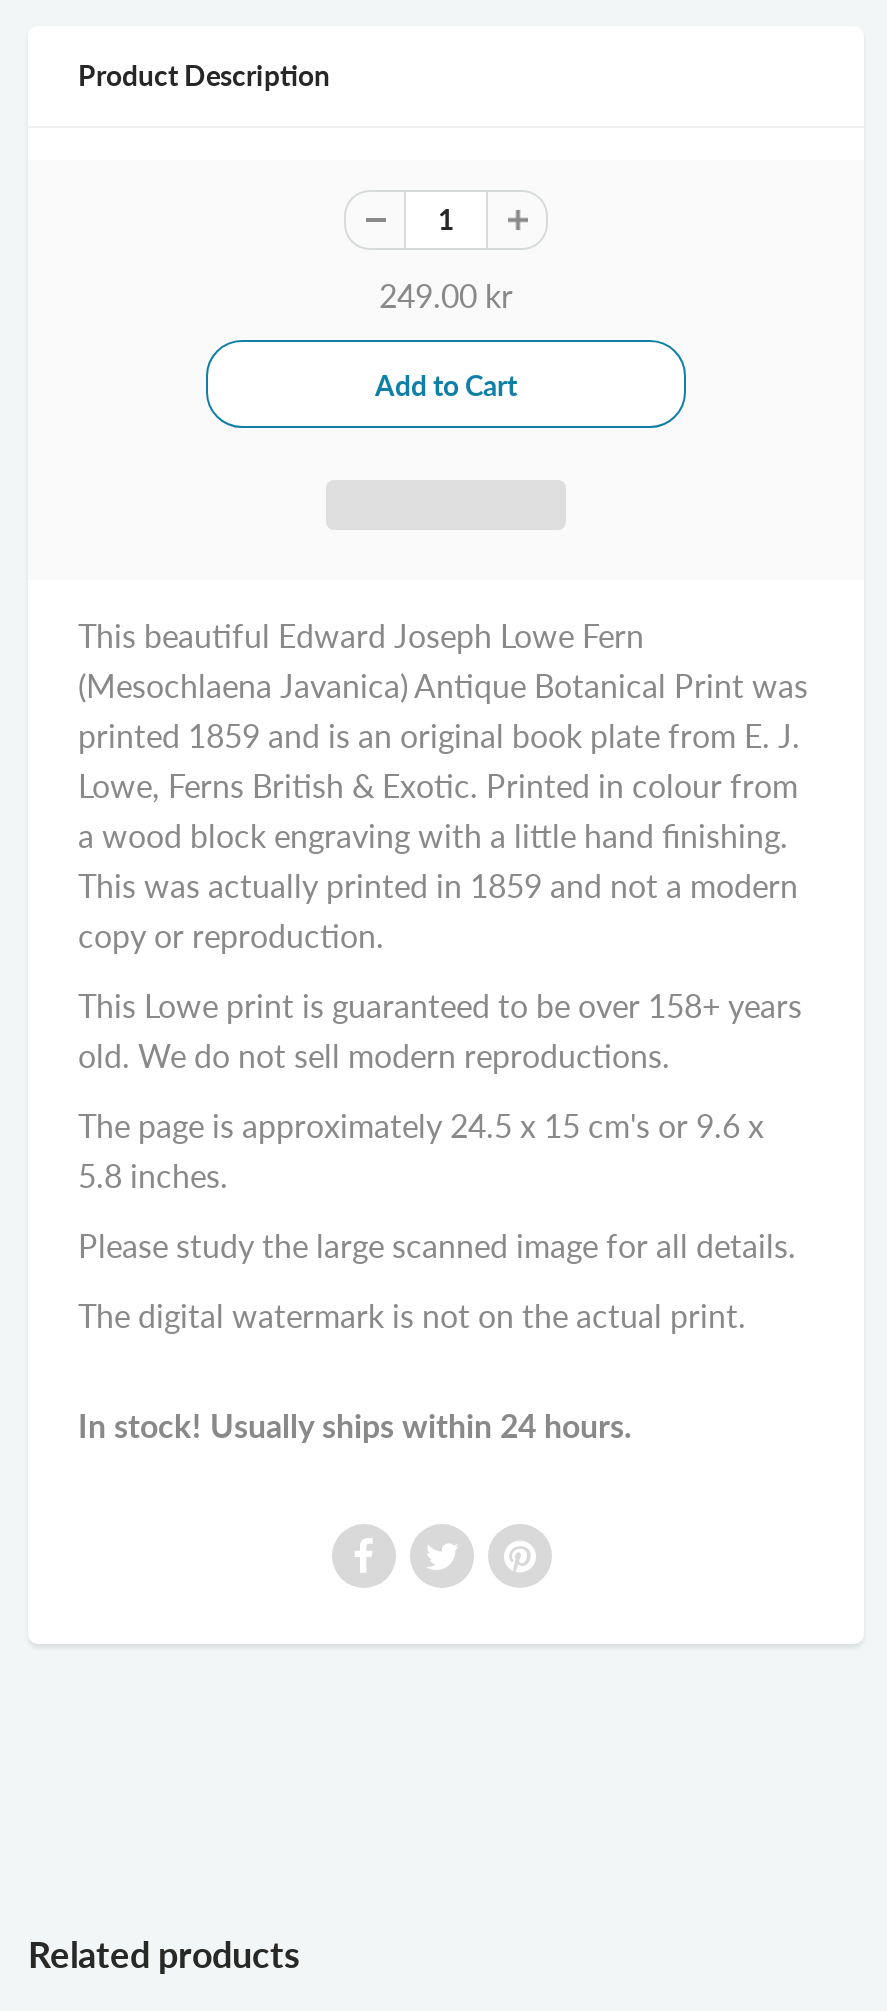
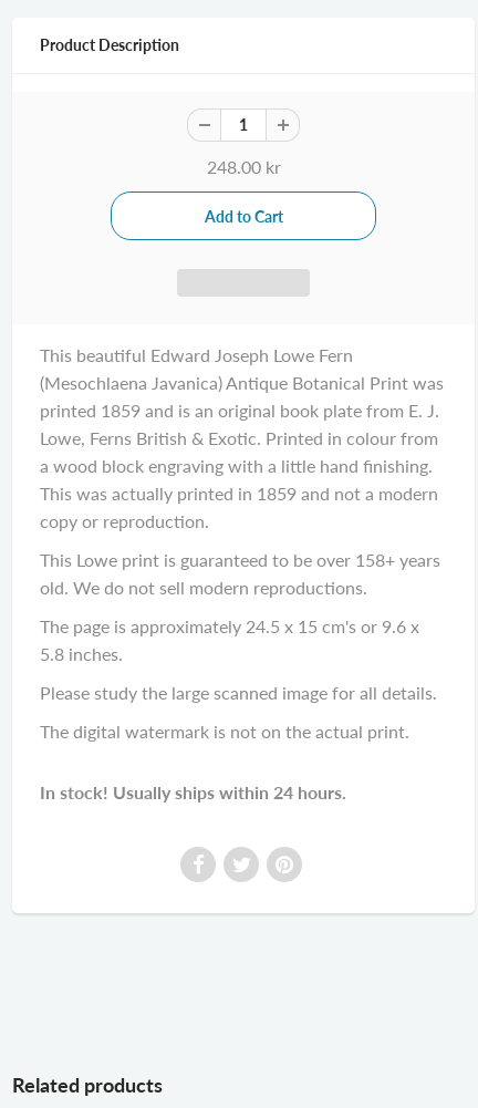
[379,276,513,314] 249.00 kr -> [206,156,280,177] 248.00 kr

